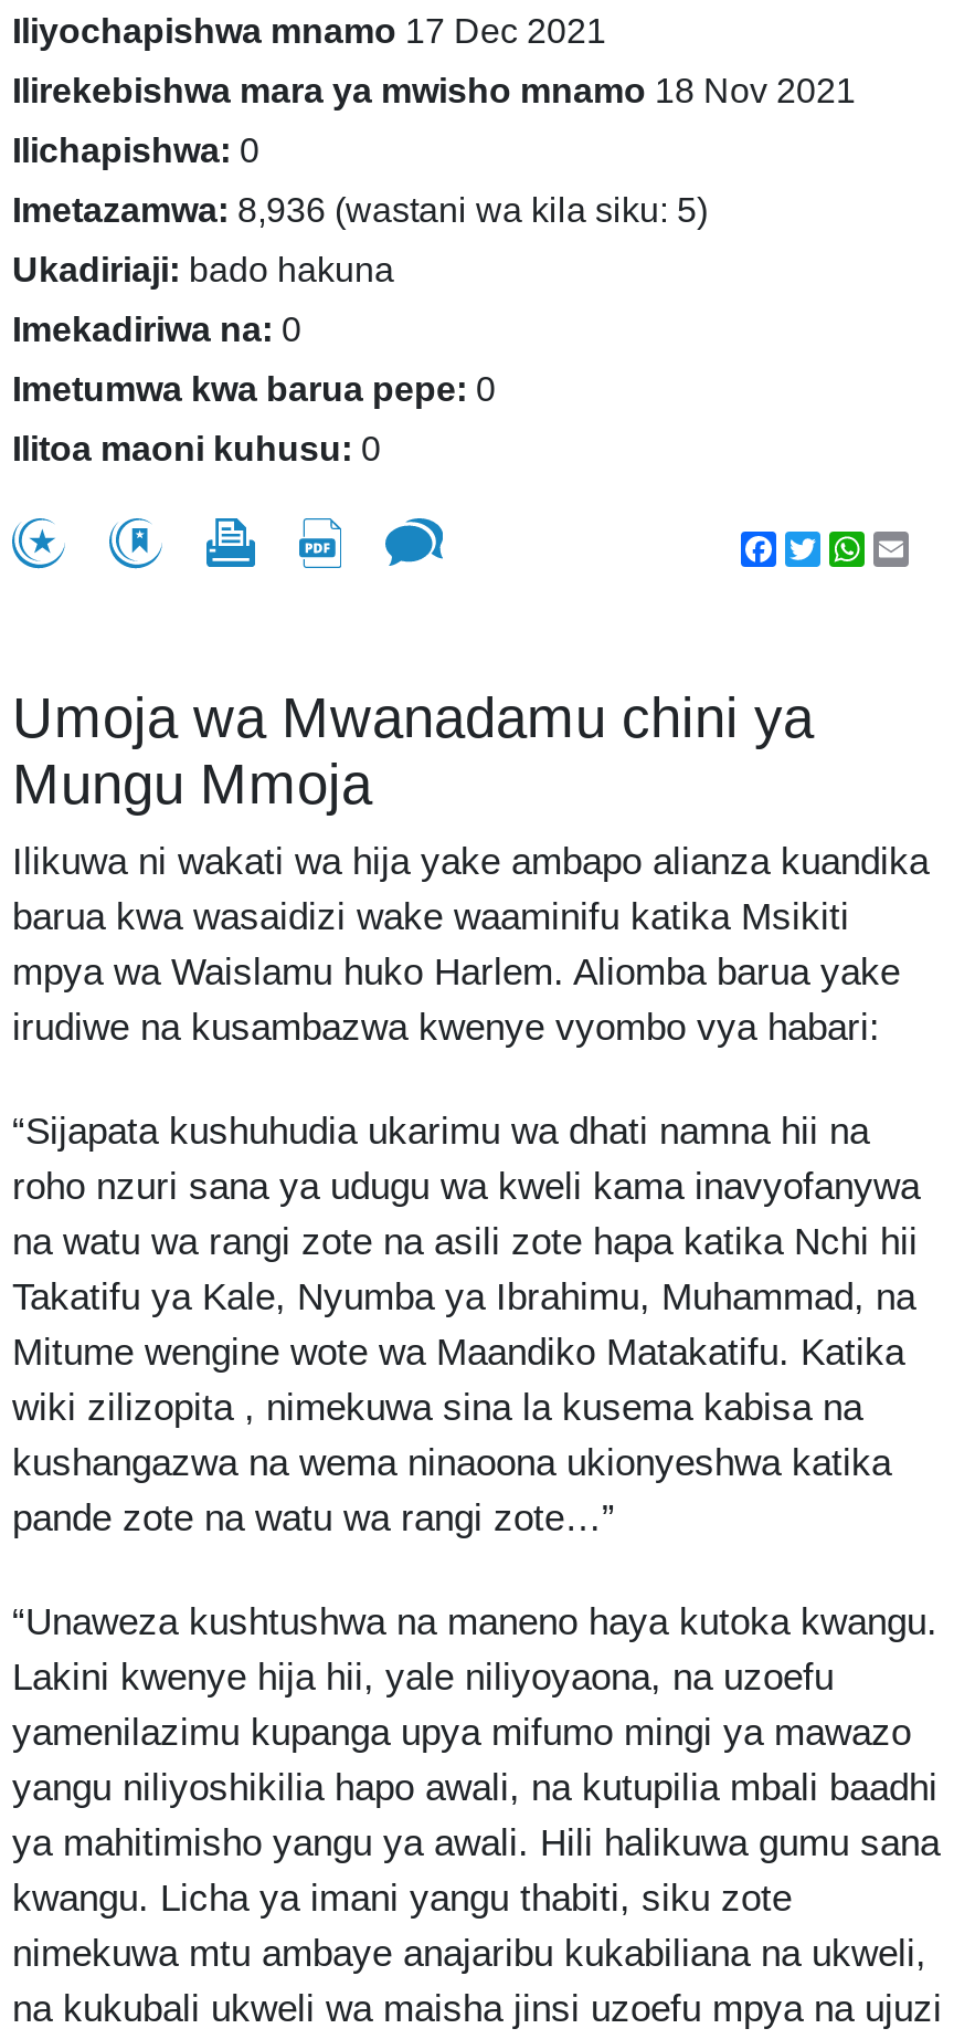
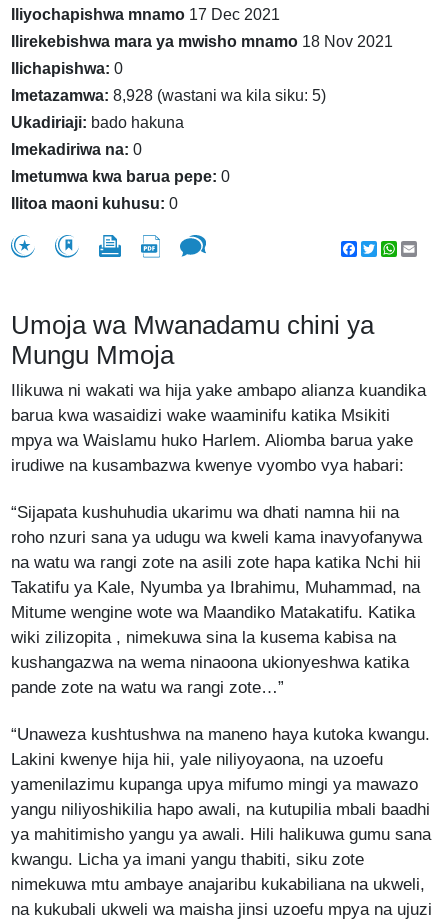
[12,191,708,229] Imetazamwa: 8,936 (wastani wa kila siku: 5) -> [11,87,326,104] Imetazamwa: 8,928 (wastani wa kila siku: 5)

